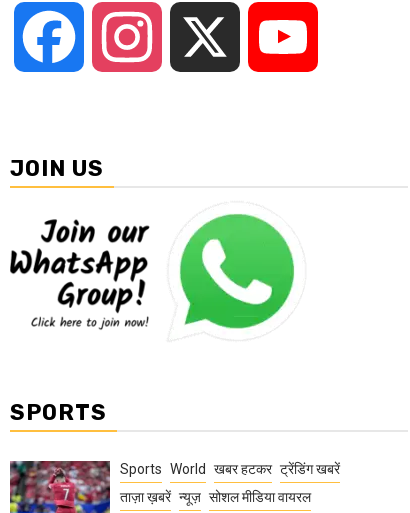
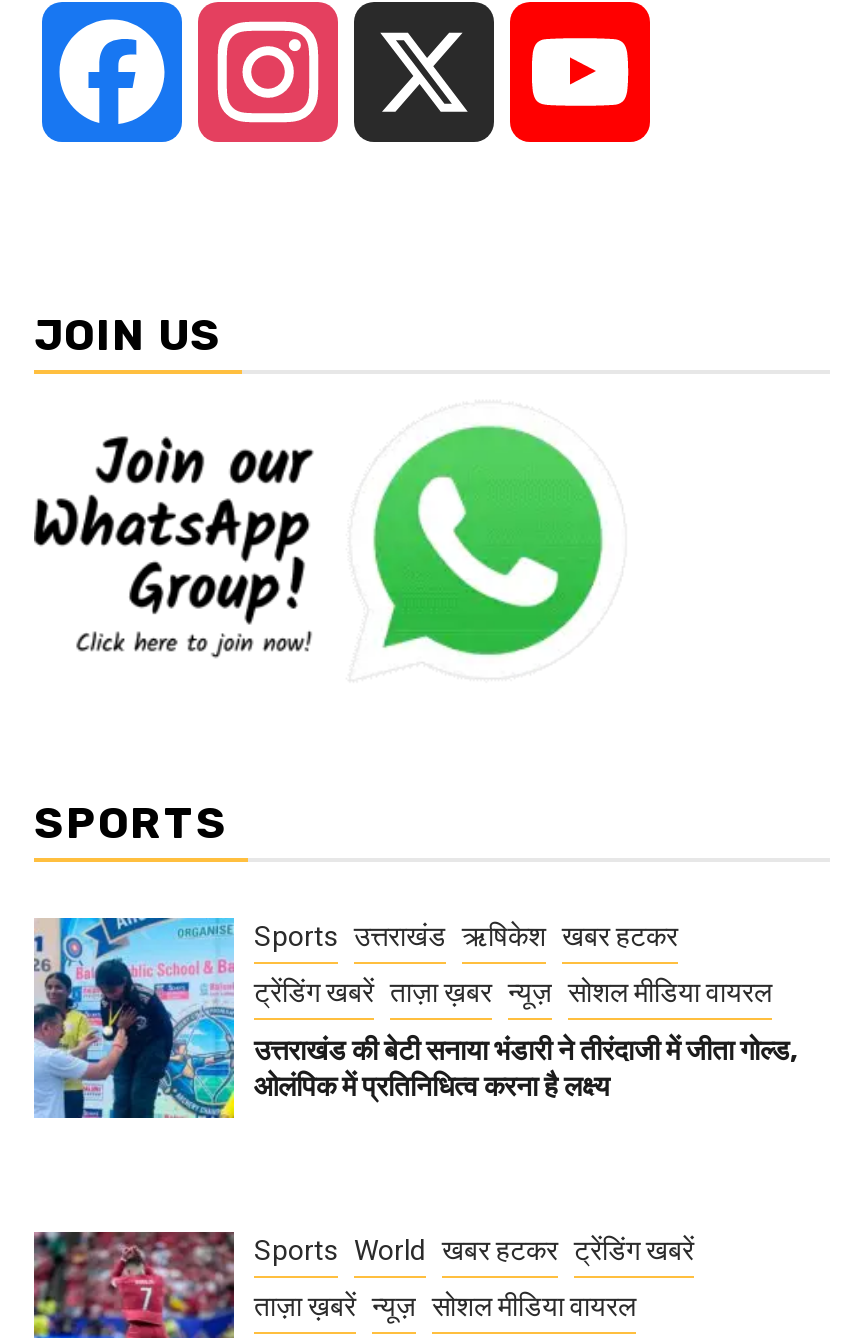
none -> [32,916,798,1120] [image] | Sports उत्तराखंड ऋषिकेश खबर हटकर | ट्रेंडिंग खबरें ताज़ा ख़बर न्यूज़ सोशल मीडिया वायरल | उत्तराखंड की बेटी सनाया भंडारी ने तीरंदाजी में जीता गोल्ड, | ओलंपिक में प्रतिनिधित्व करना है लक्ष्य

